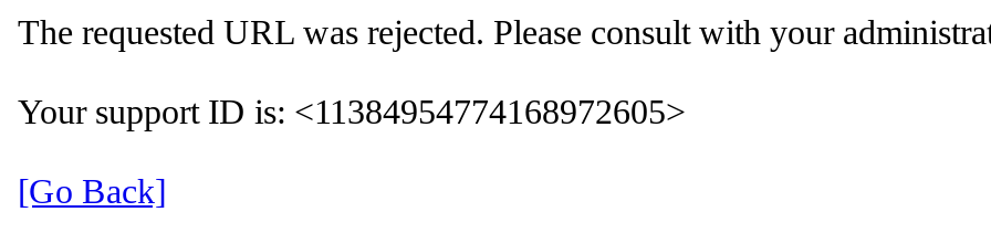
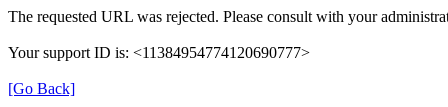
[18,93,686,130] Your support ID is: <11384954774168972605> -> [8,44,310,61] Your support ID is: <11384954774120690777>

